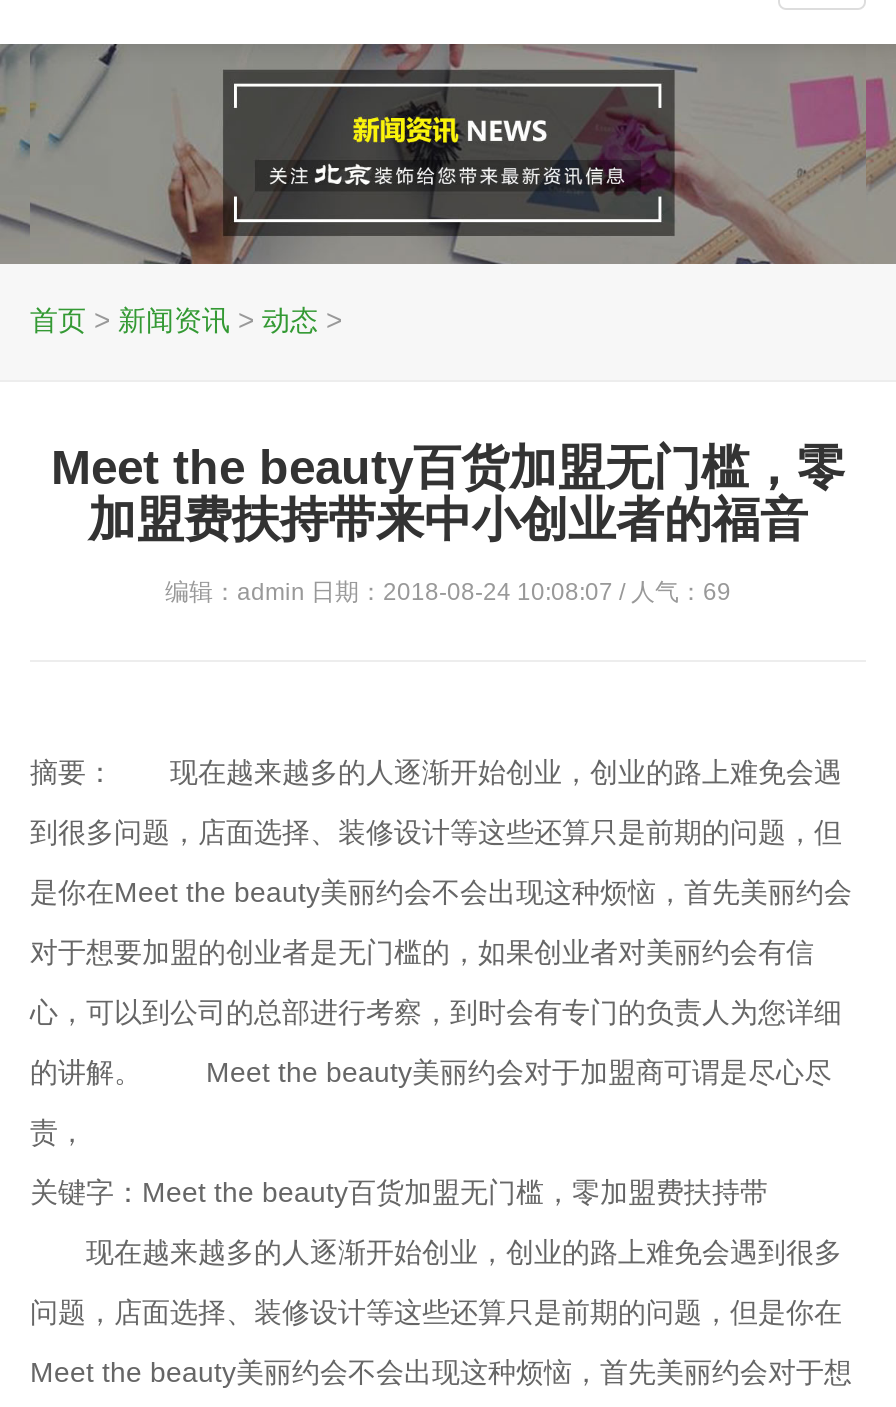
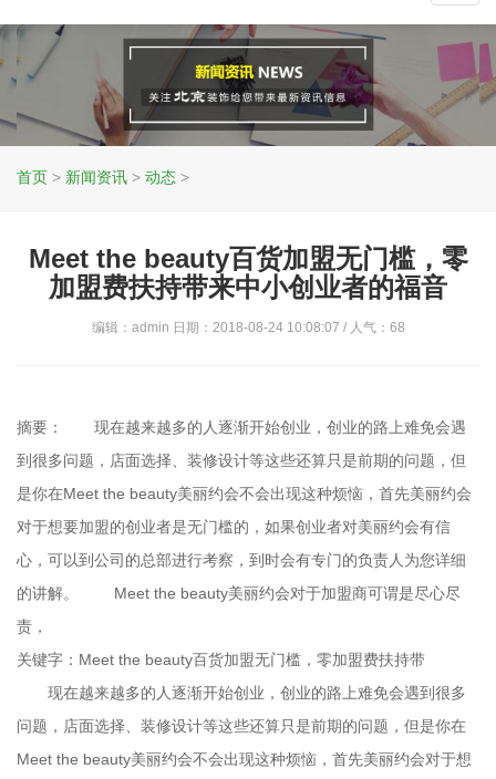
[165,578,731,606] 编辑：admin 日期：2018-08-24 10:08:07 / 人气：69 -> [91,320,405,335] 编辑：admin 日期：2018-08-24 10:08:07 / 人气：68

